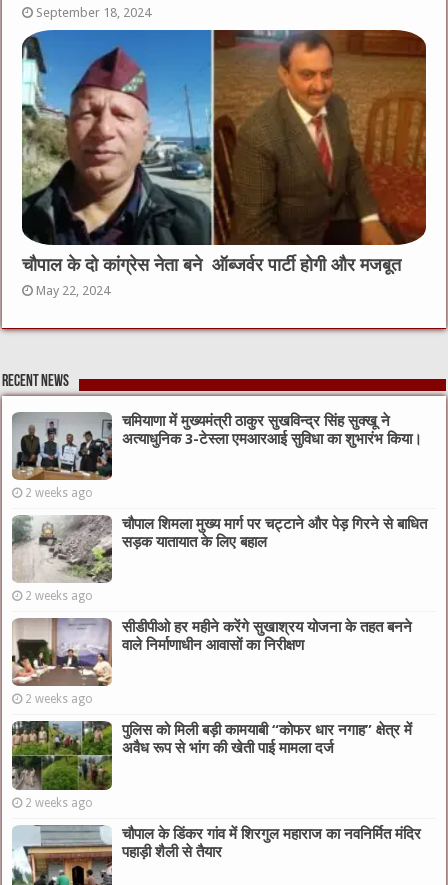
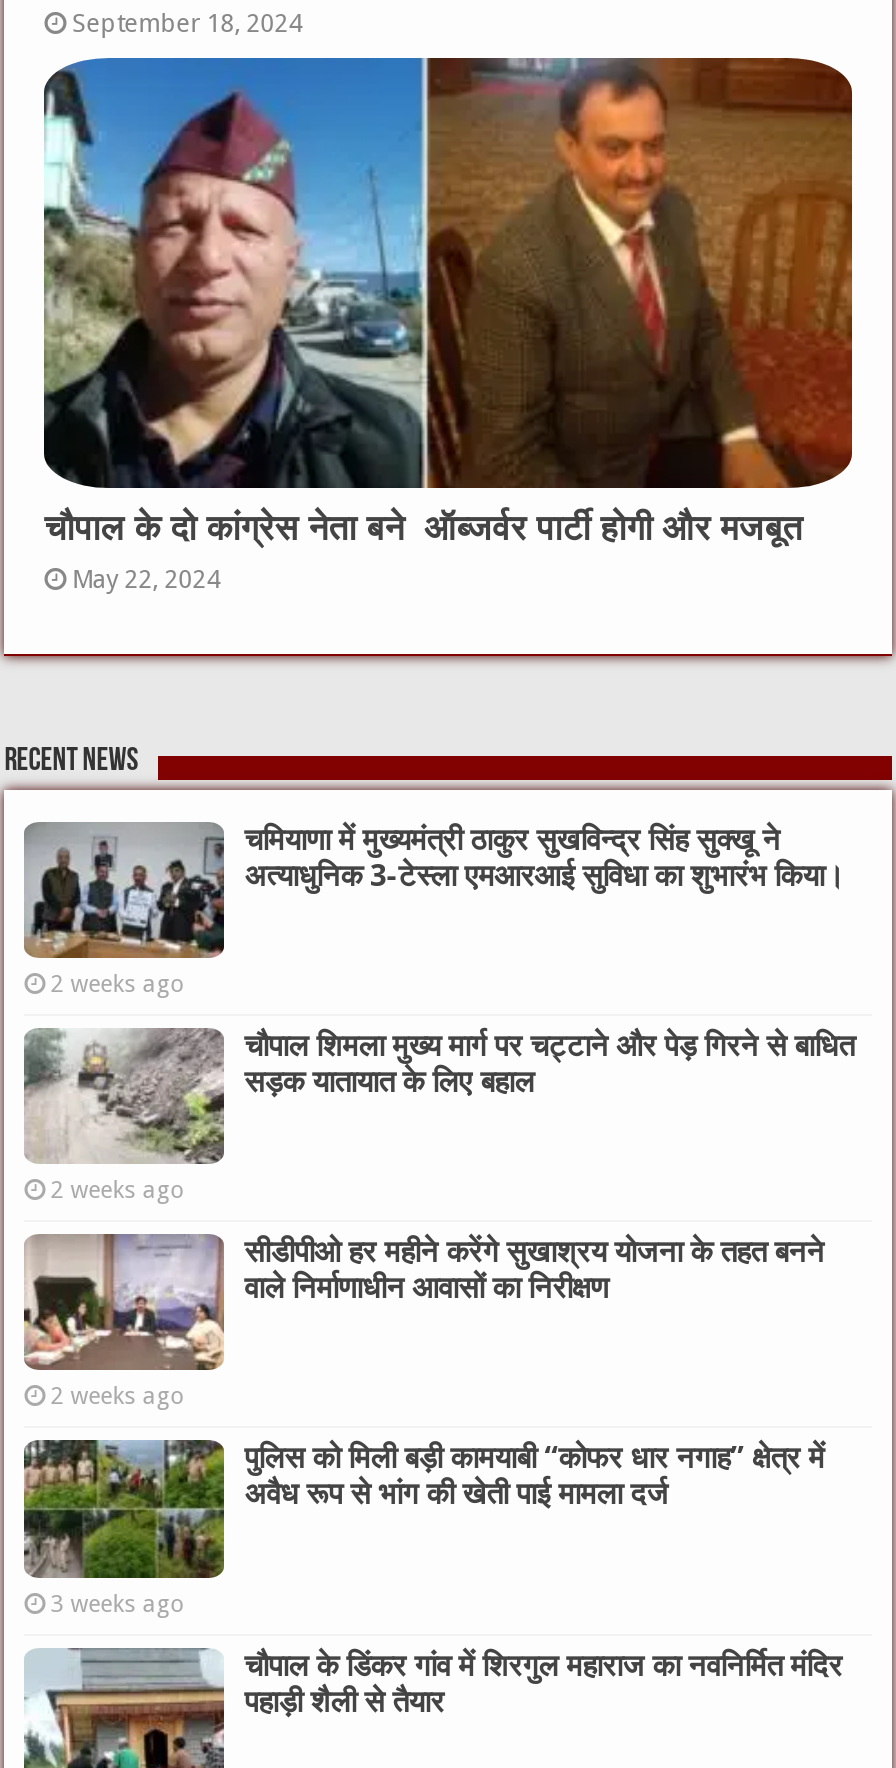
[25,796,93,810] 2 weeks ago -> [50,1589,186,1617] 3 weeks ago

